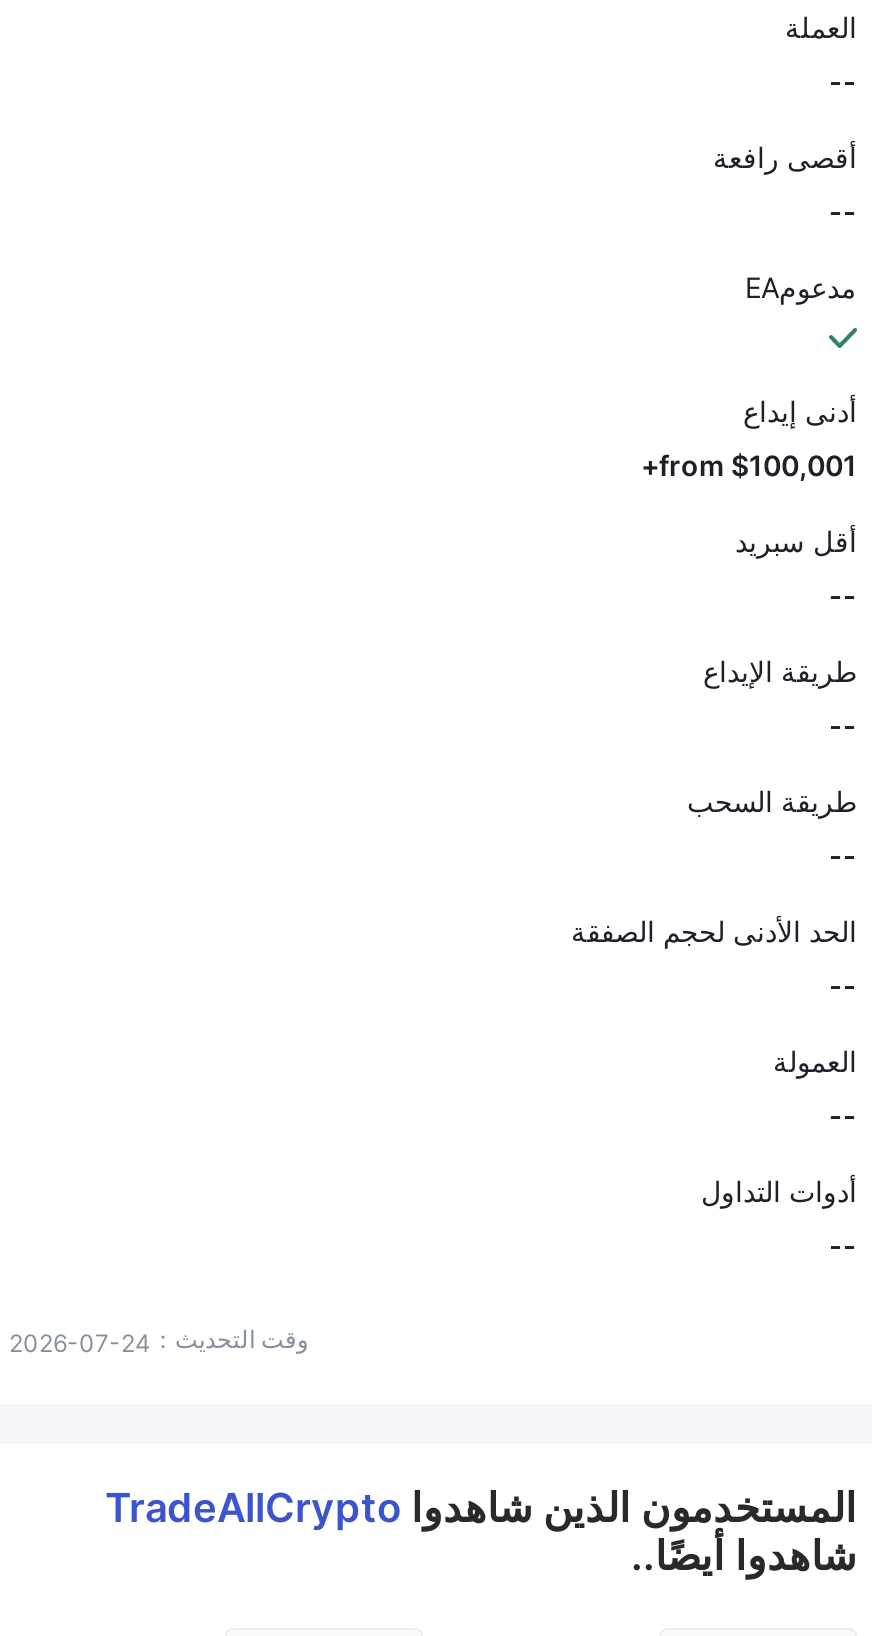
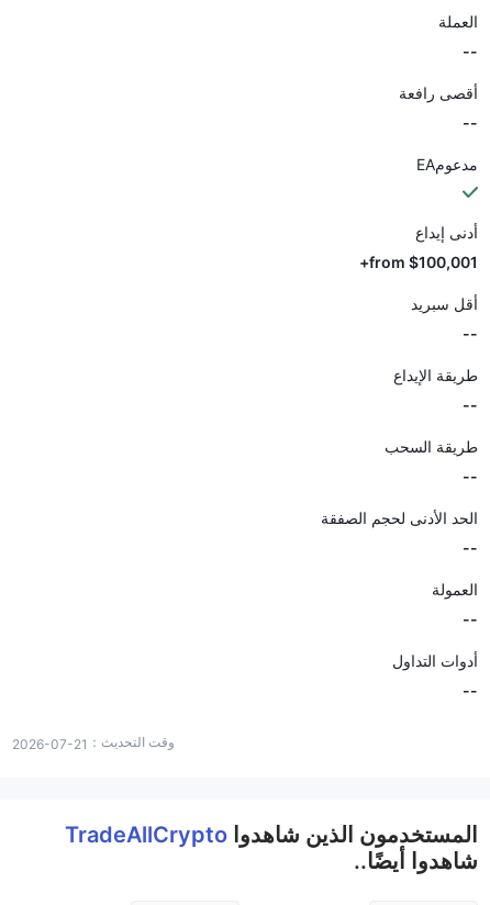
[9,1324,309,1358] وقت التحديث：2026-07-24 -> [12,734,175,752] وقت التحديث：2026-07-21

